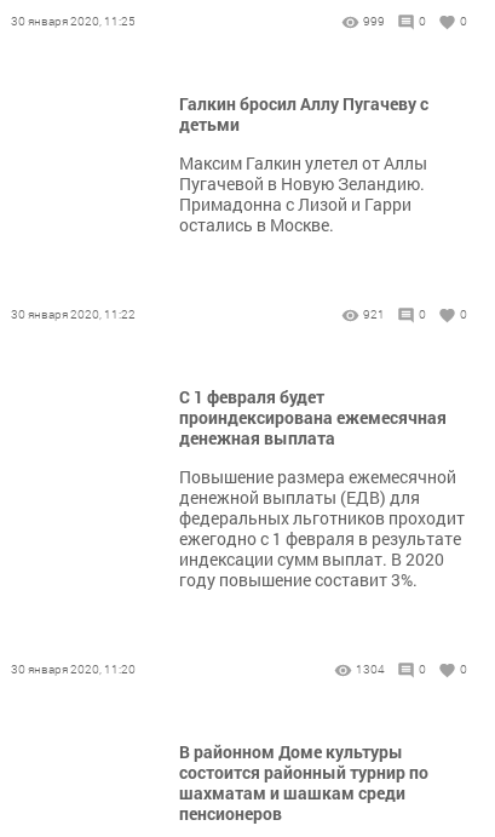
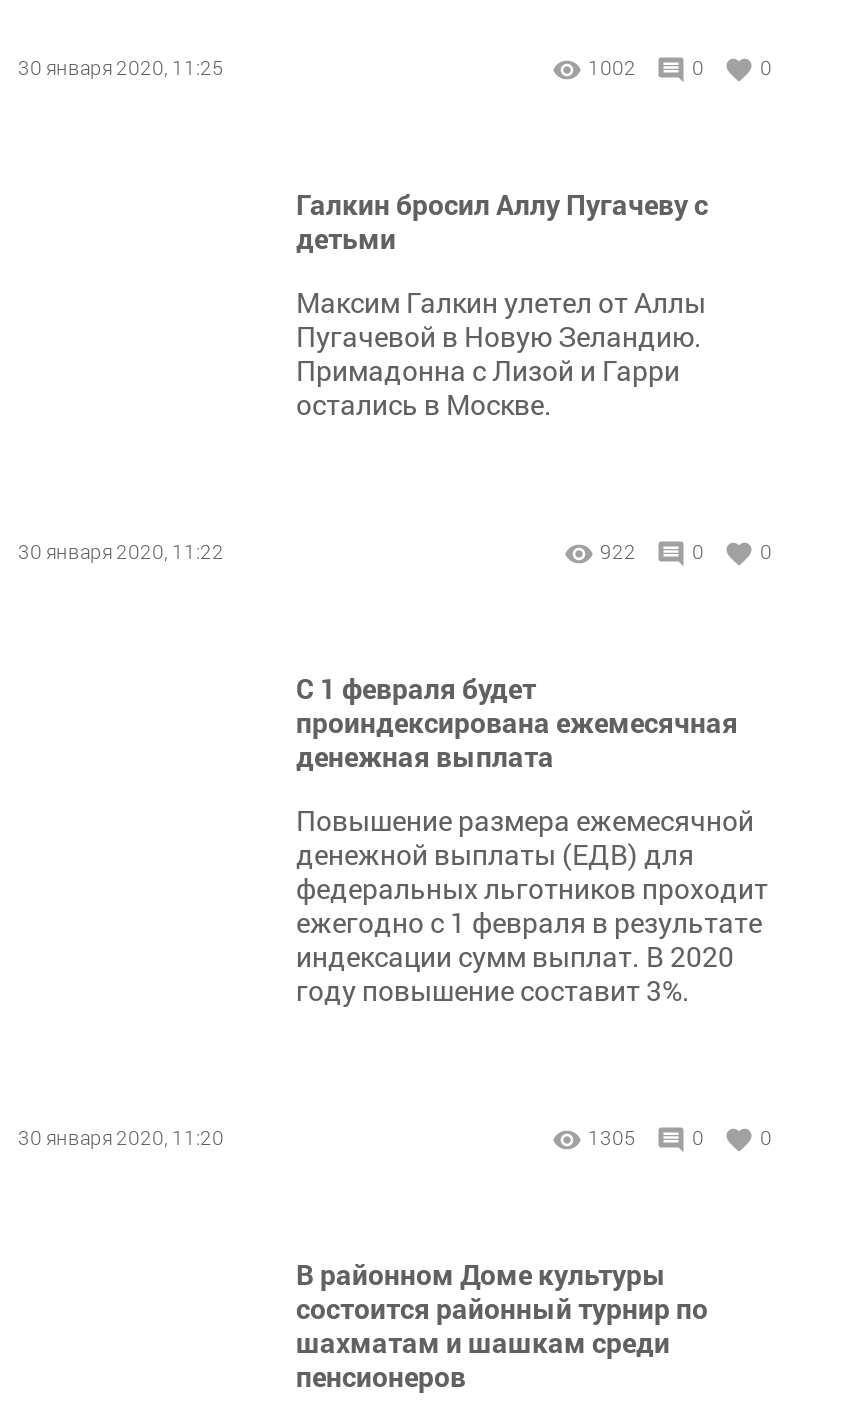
[363,14,385,29] 999 -> [588,56,636,82] 1002
[363,307,385,323] 921 -> [600,540,636,566] 922
[356,662,385,677] 1304 -> [588,1126,636,1152] 1305

